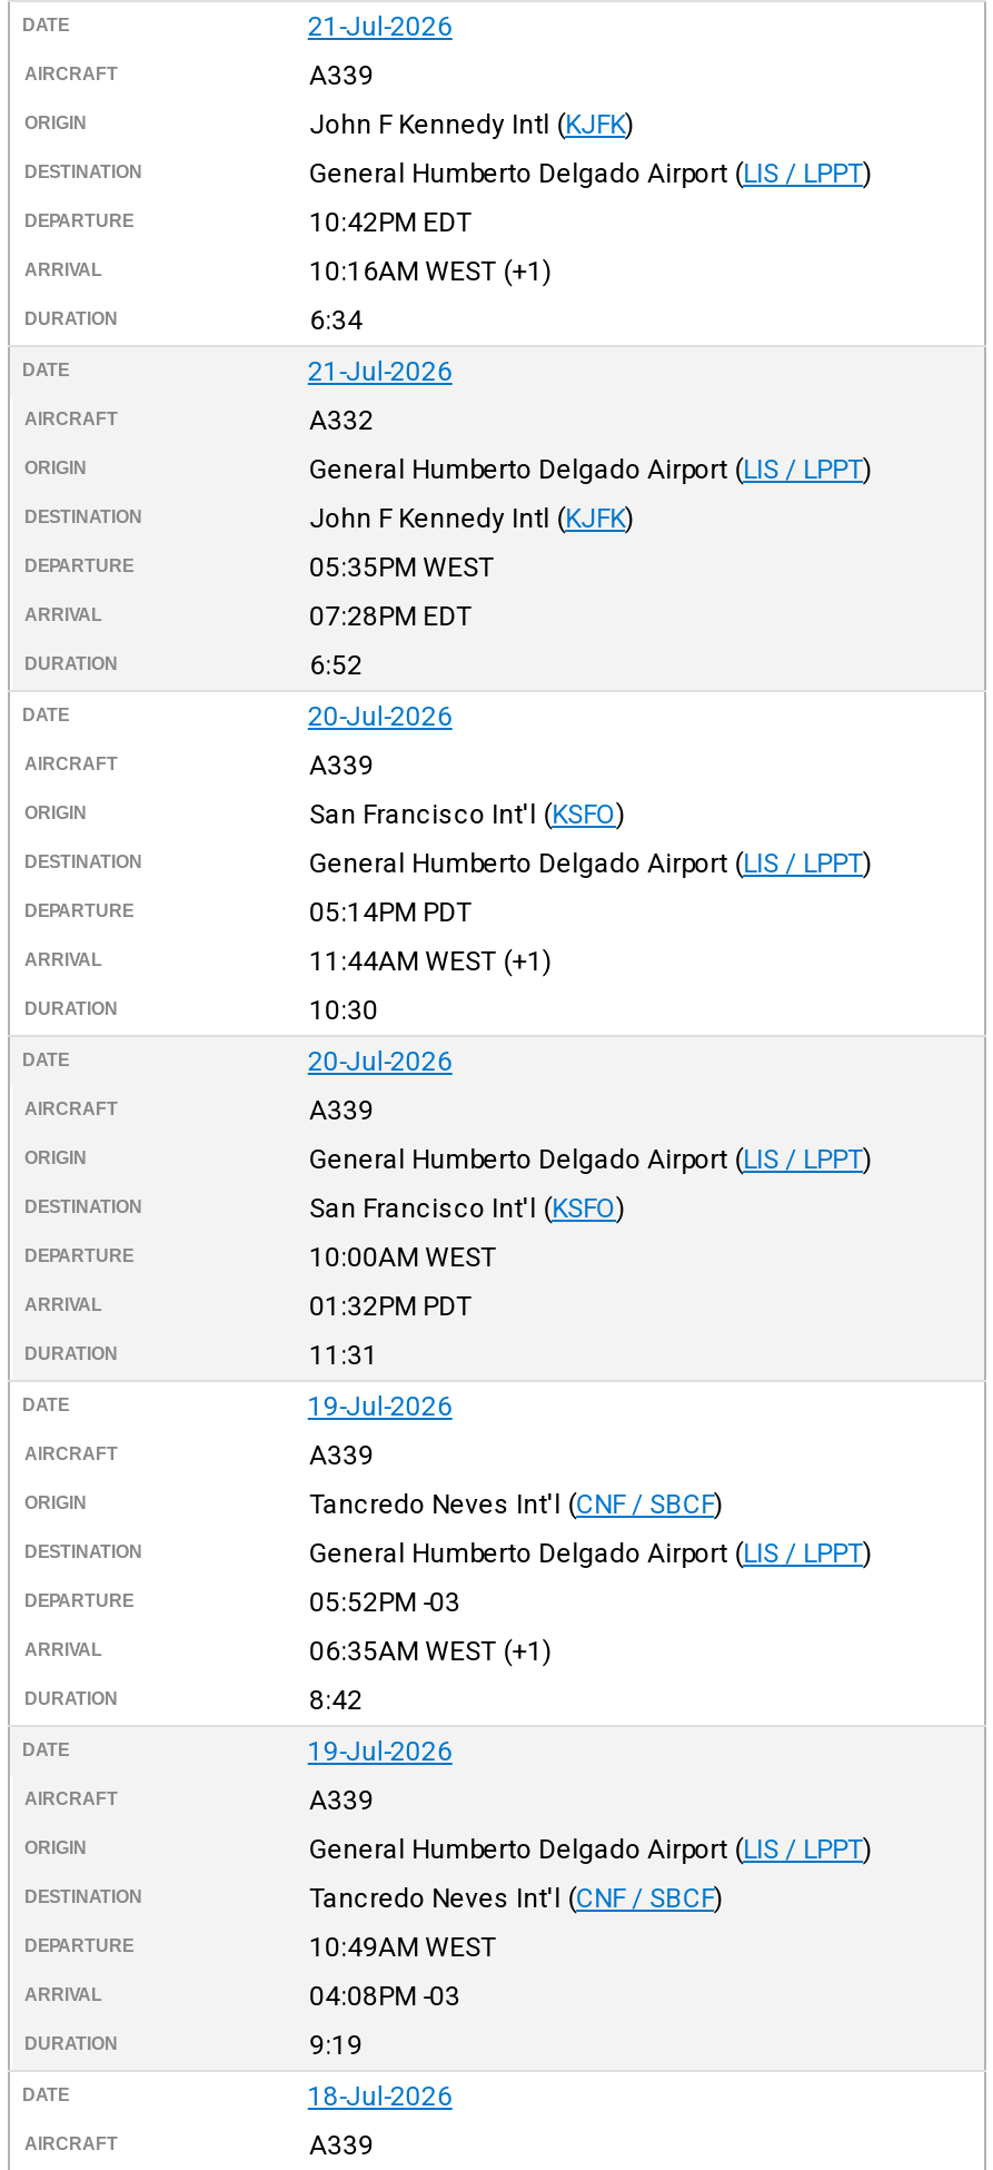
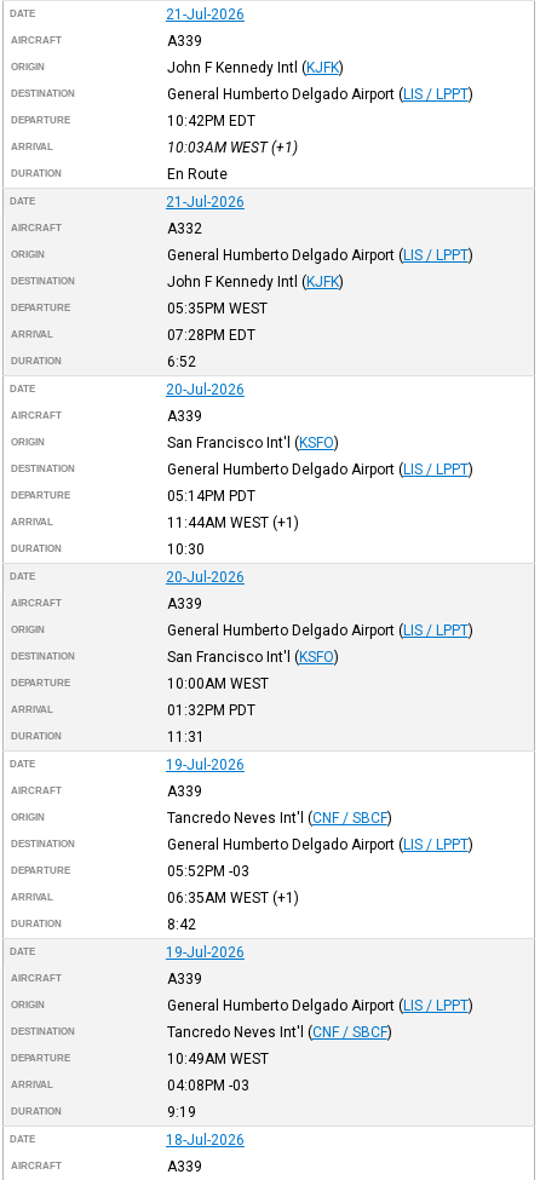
[309,256,552,287] 10:16AM WEST (+1) -> [167,139,297,156] 10:03AM WEST (+1)
[309,304,363,336] 6:34 -> [167,166,227,183] En Route

